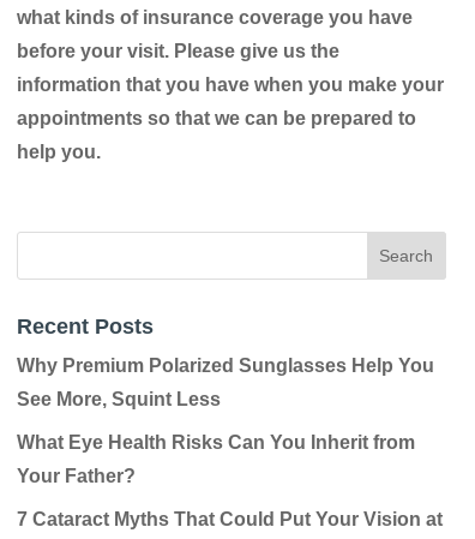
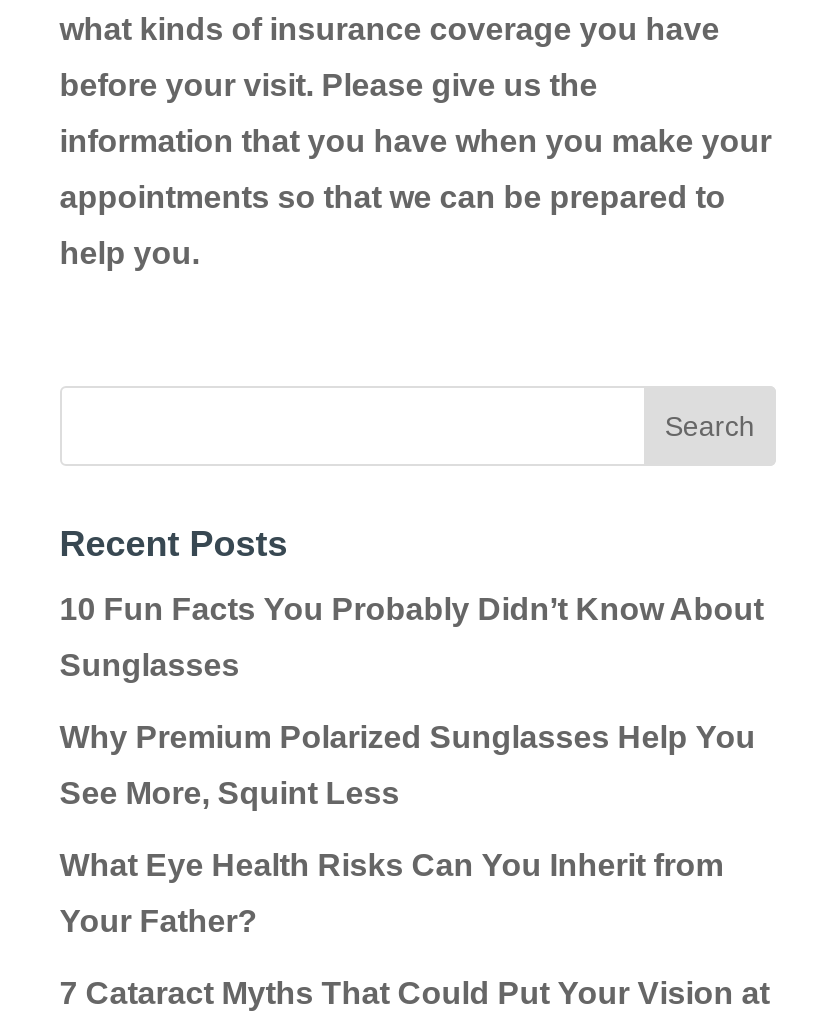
none -> [60,593,764,683] 10 Fun Facts You Probably Didn’t Know About | Sunglasses

